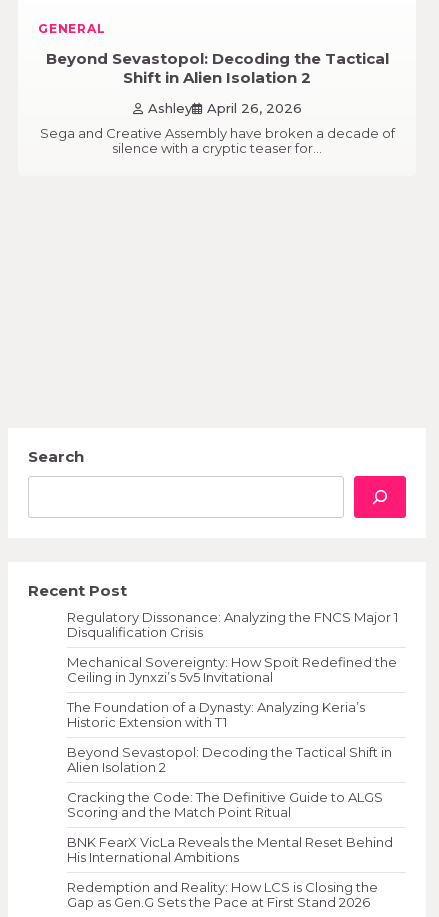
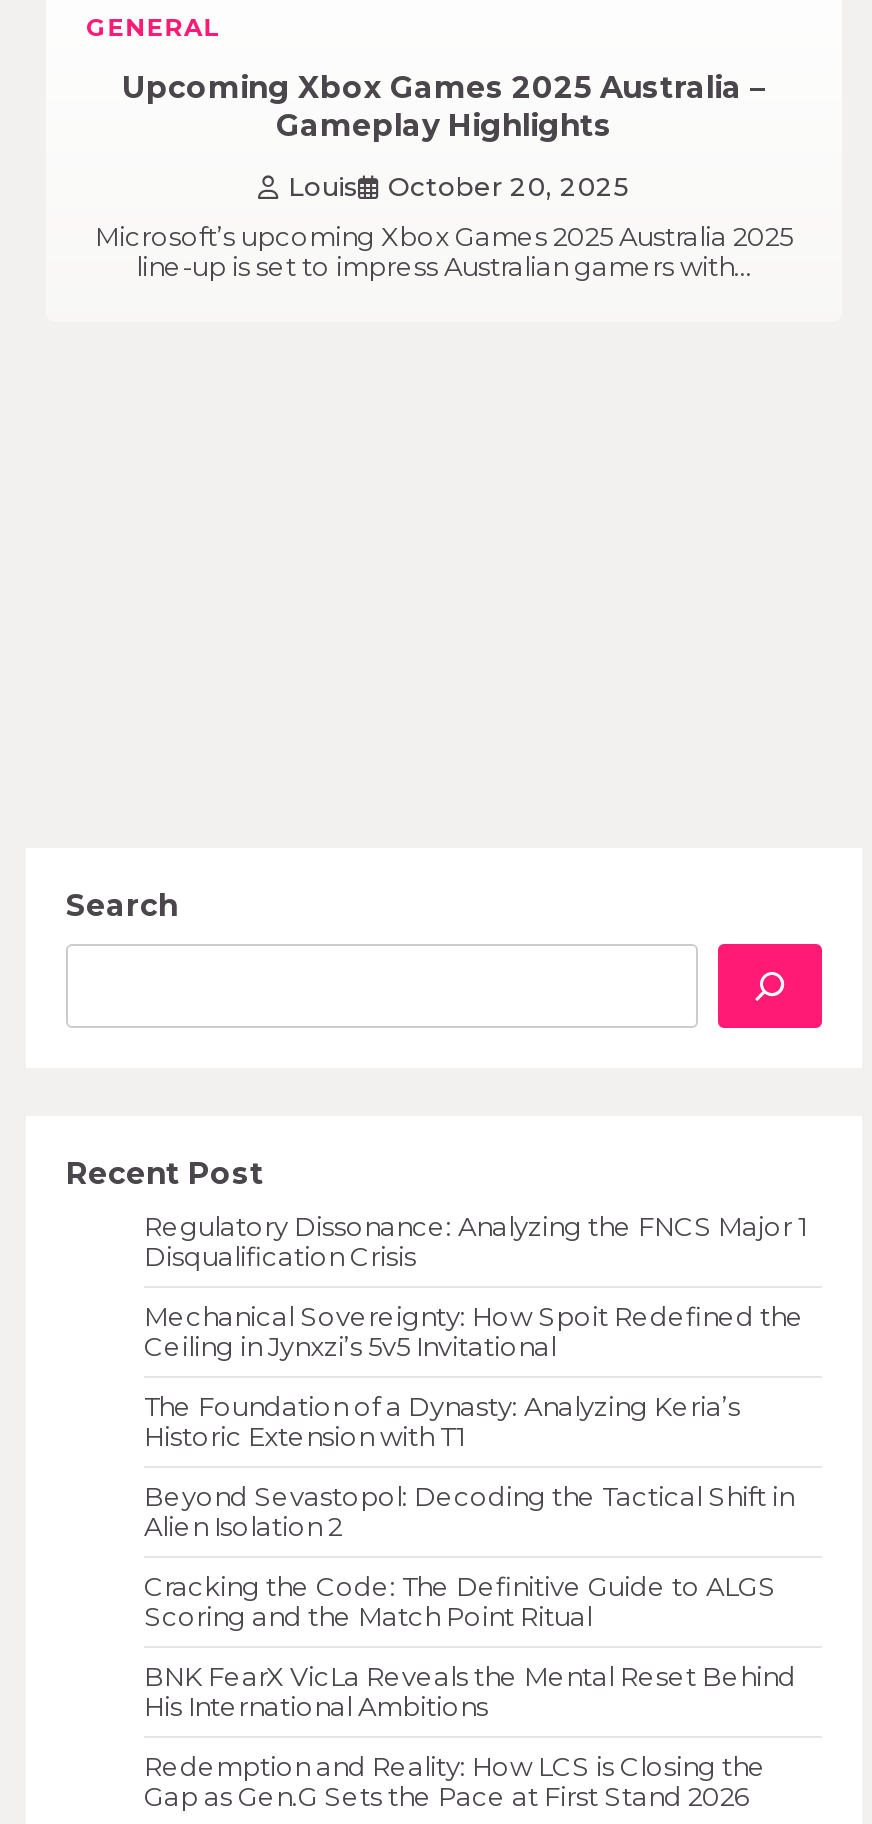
[45,49,388,87] Beyond Sevastopol: Decoding the Tactical | Shift in Alien Isolation 2 -> [122,68,766,144] Upcoming Xbox Games 2025 Australia – | Gameplay Highlights
[147,100,301,116] Ashley | April 26, 2026 -> [288,169,630,201] Louis | October 20, 2025
[39,125,394,156] Sega and Creative Assembly have broken a decade of | silence with a cryptic teaser for… -> [95,219,793,281] Microsoft’s upcoming Xbox Games 2025 Australia 2025 | line-up is set to impress Australian gamers with…

